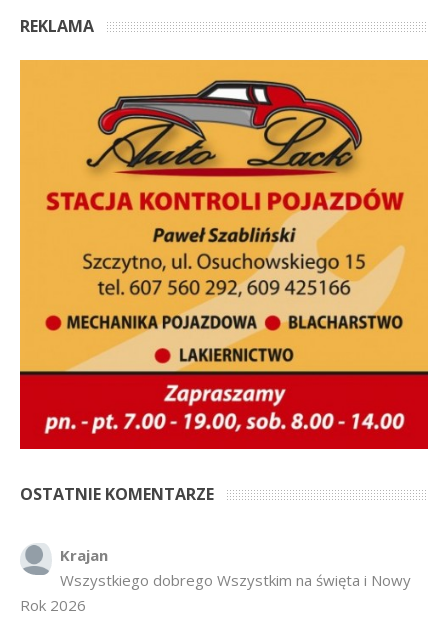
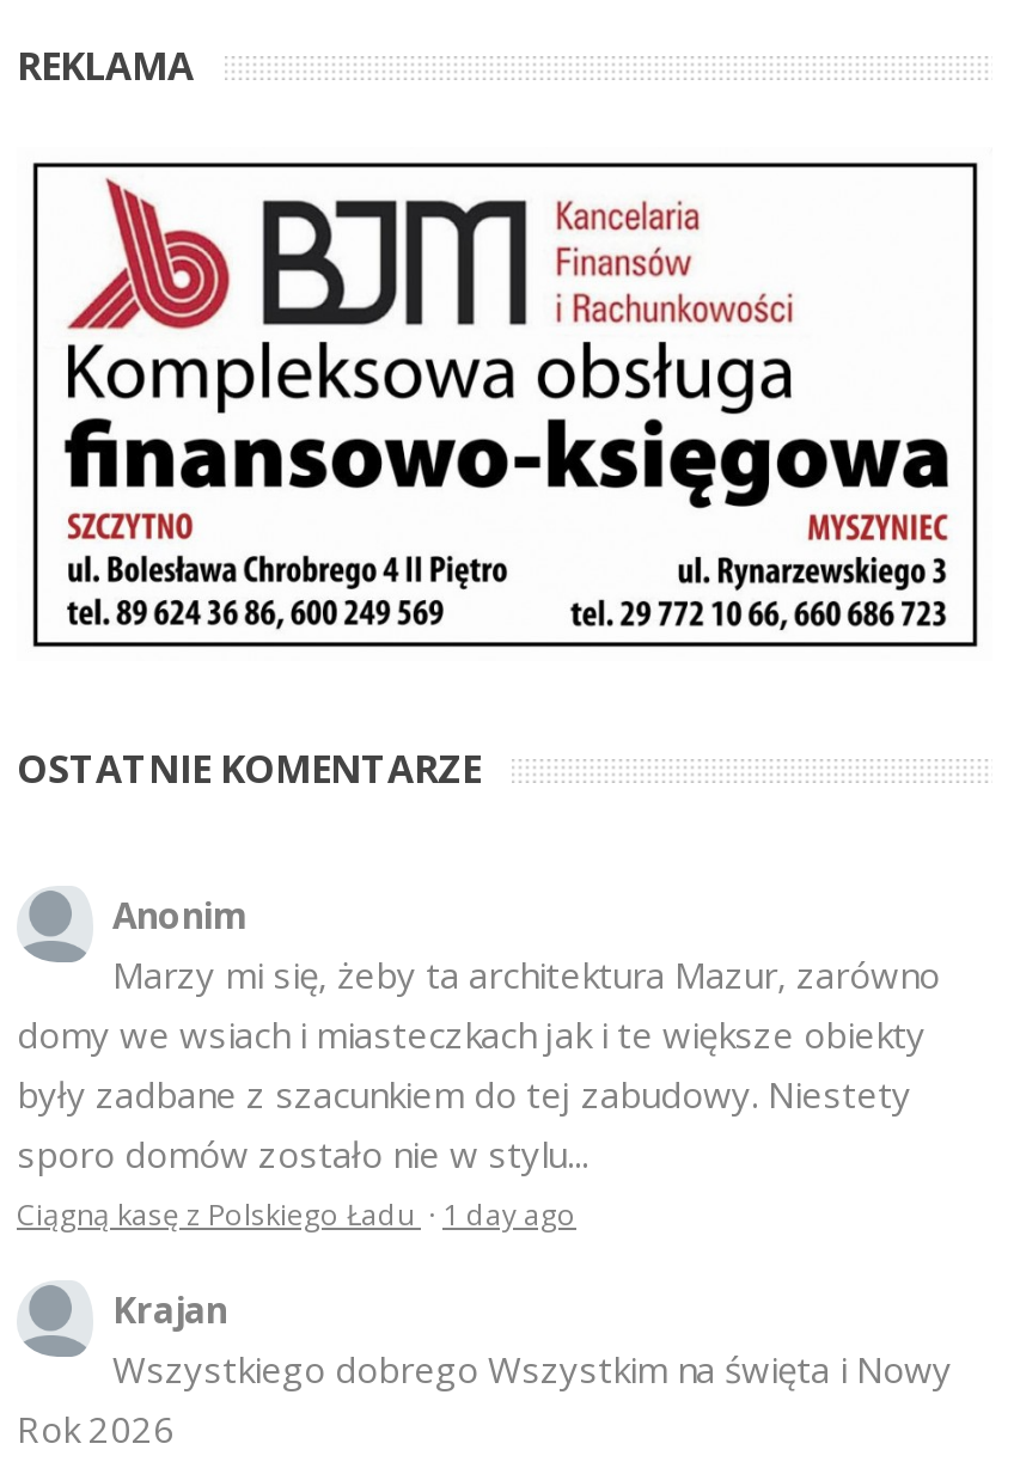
[19,59,429,450] [image] -> [17,148,992,660] [image]
moved [20,483,214,505] -> [17,743,481,795]: OSTATNIE KOMENTARZE
none -> [17,891,940,1235] Anonim | Marzy mi się, żeby ta architektura Mazur, zarówno | domy we wsiach i miasteczkach jak i te większe obiekty | były zadbane z szacunkiem do tej zabudowy. Niestety | sporo domów zostało nie w stylu... | Ciągną kasę z Polskiego Ładu · 1 day ago

